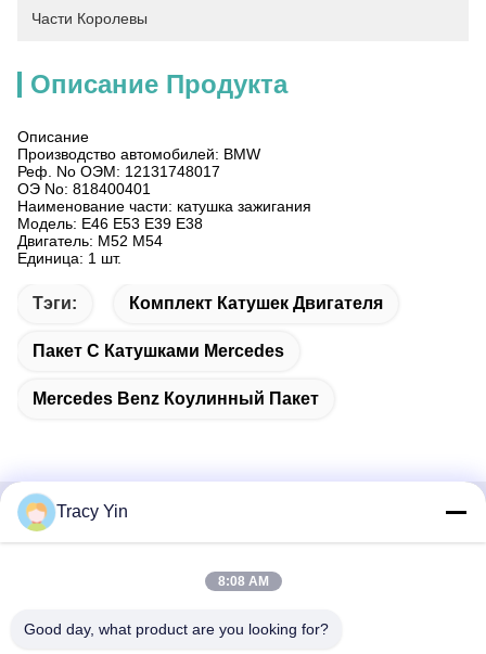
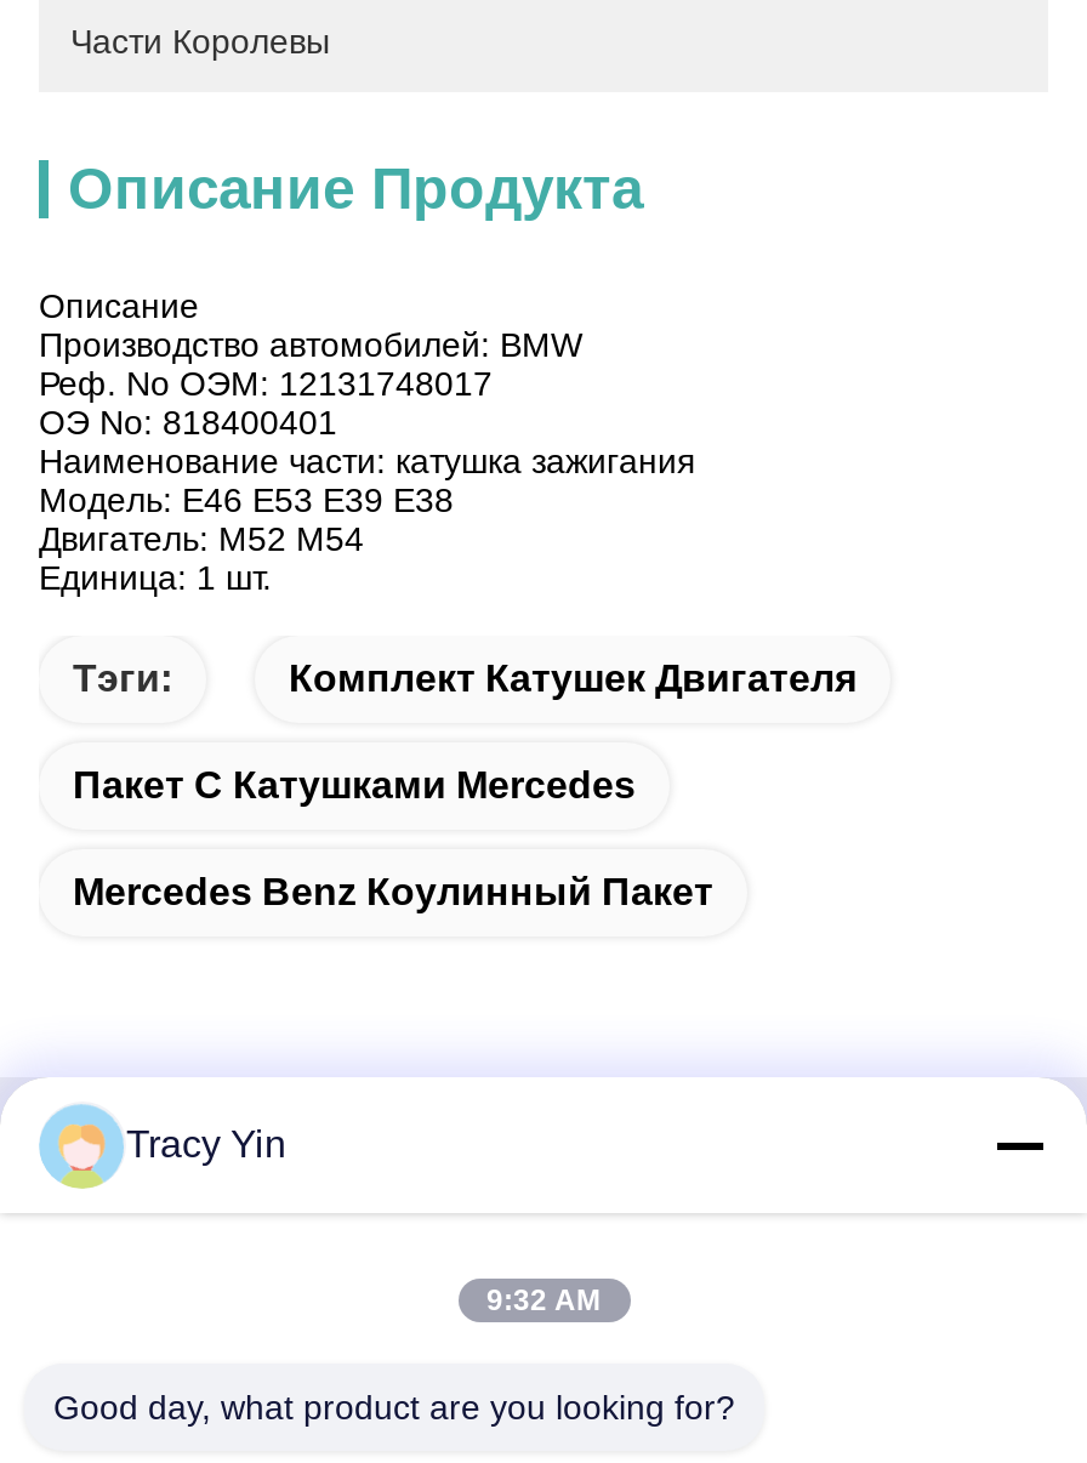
[218,574,268,589] 8:08 AM -> [486,1283,601,1317] 9:32 AM

